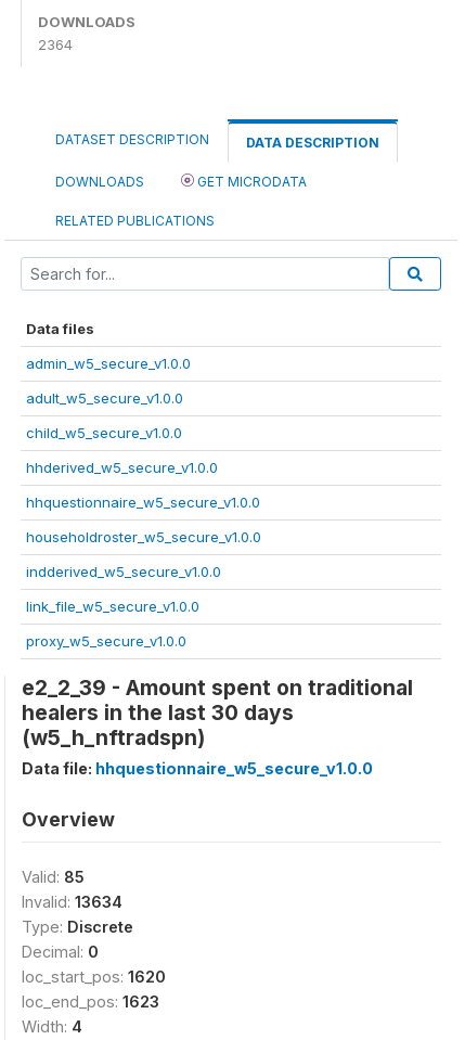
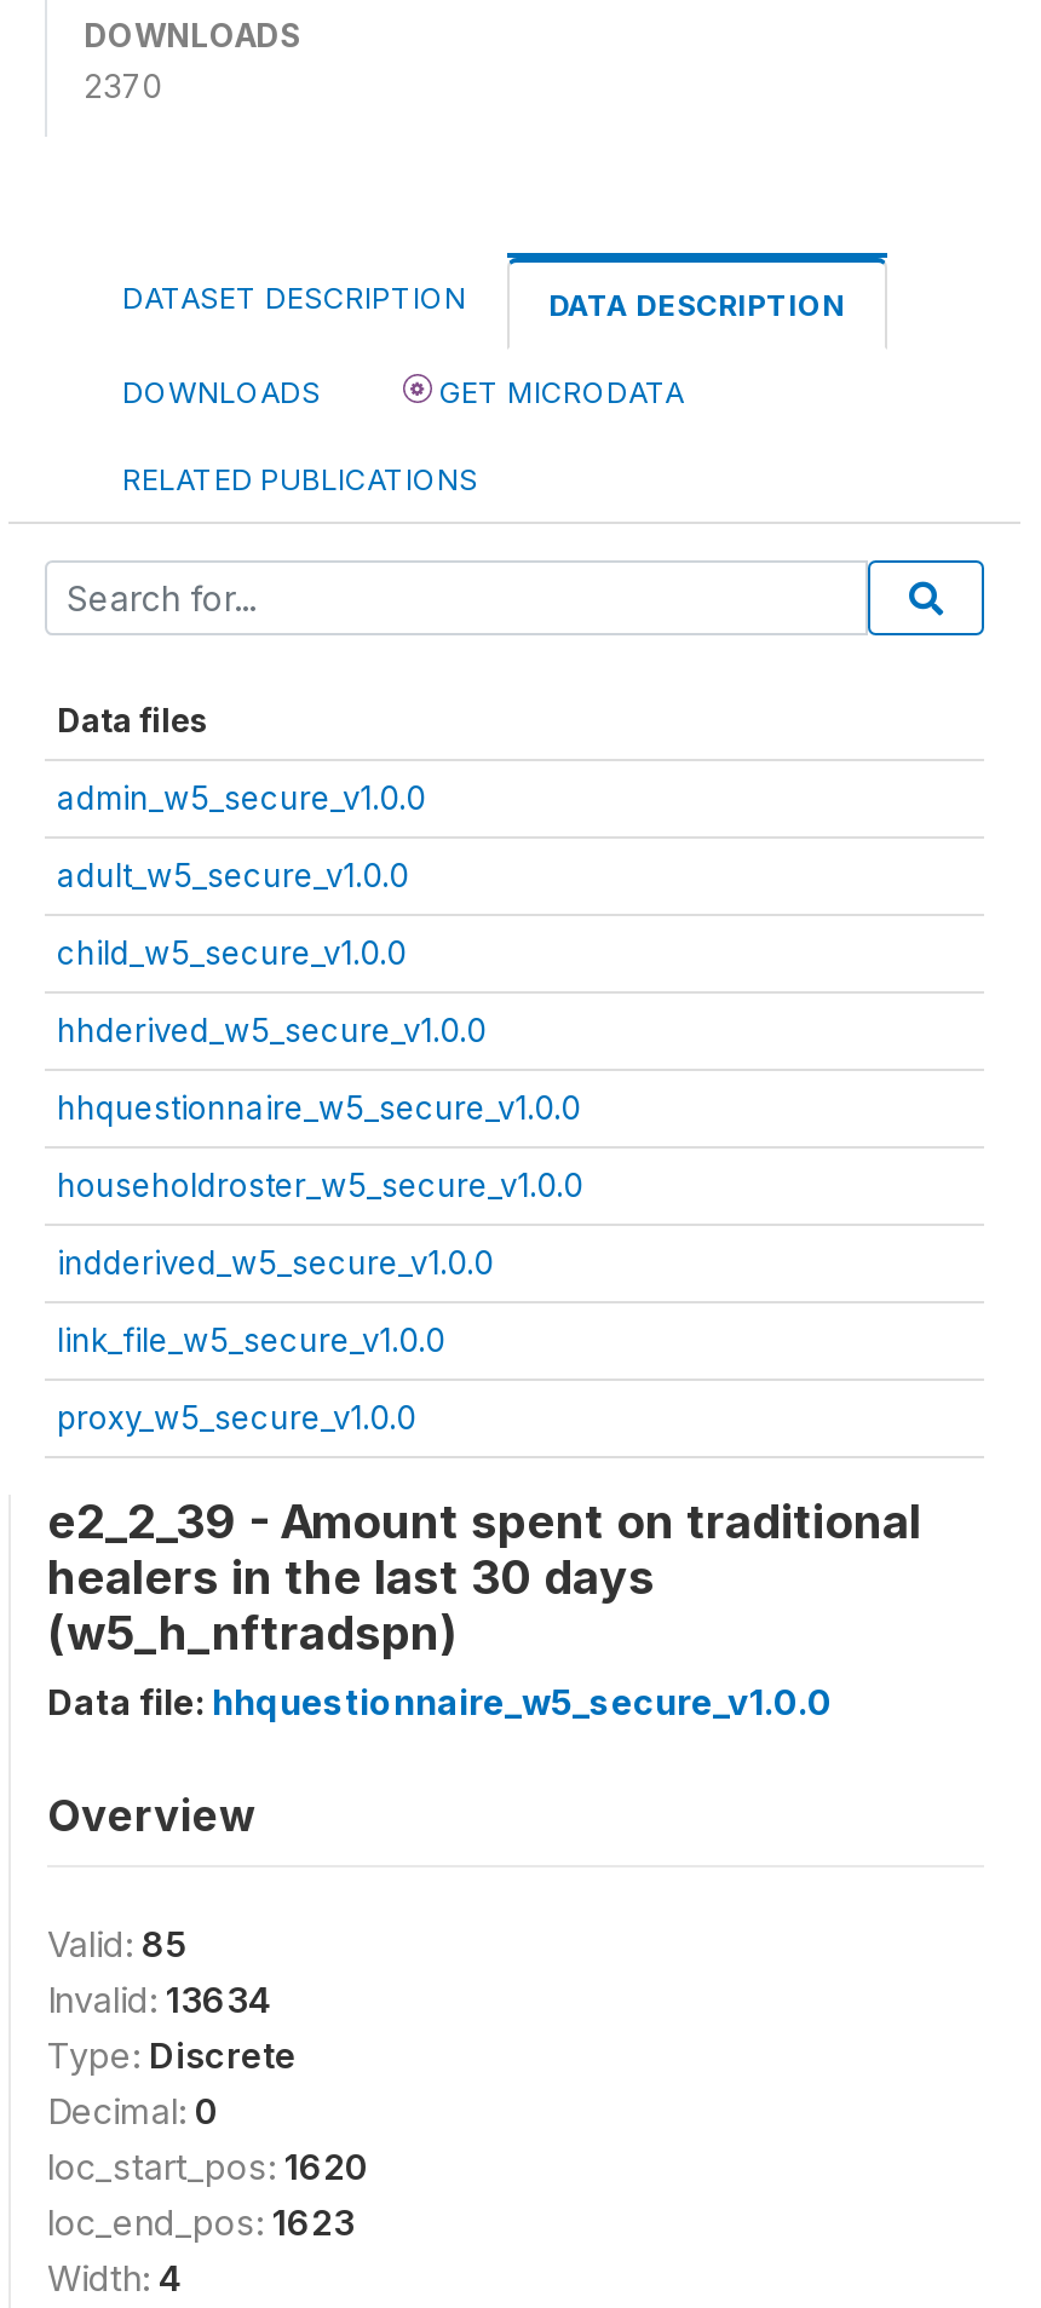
[38,36,73,53] 2364 -> [84,67,161,105] 2370

